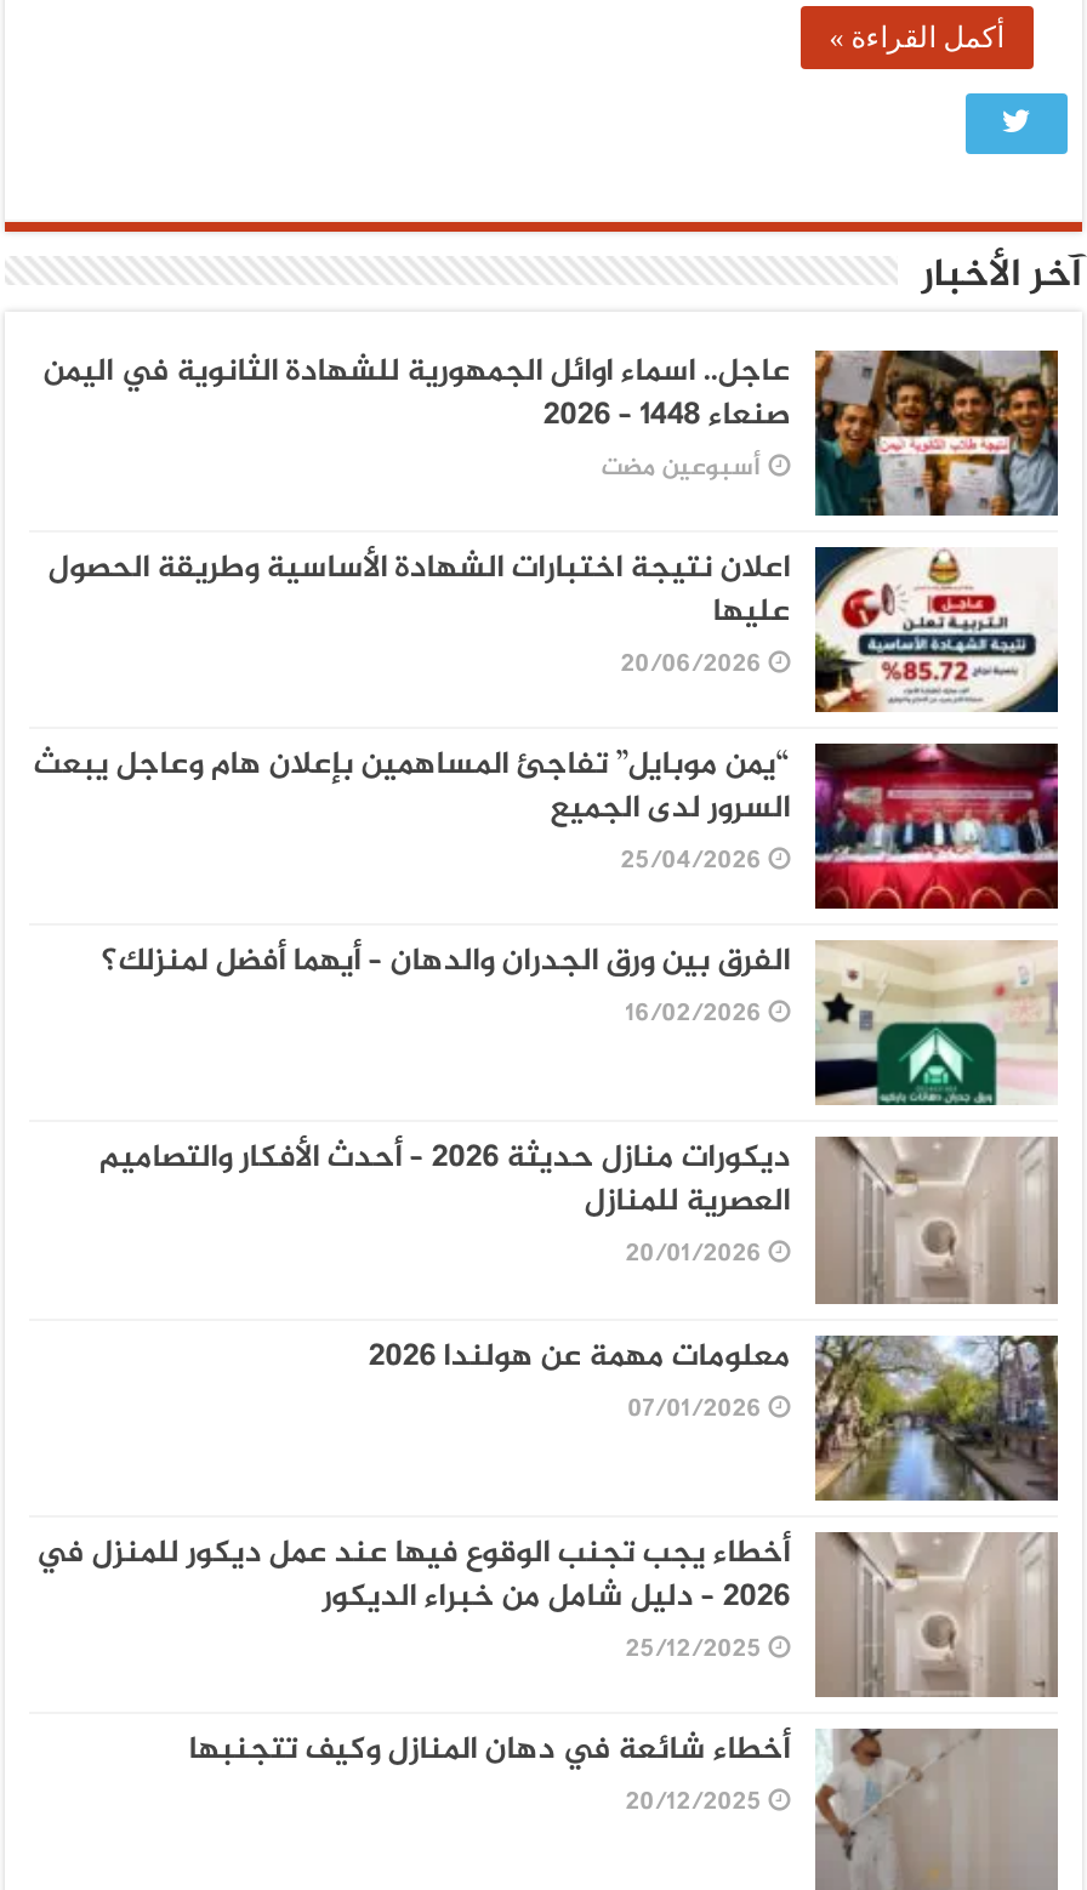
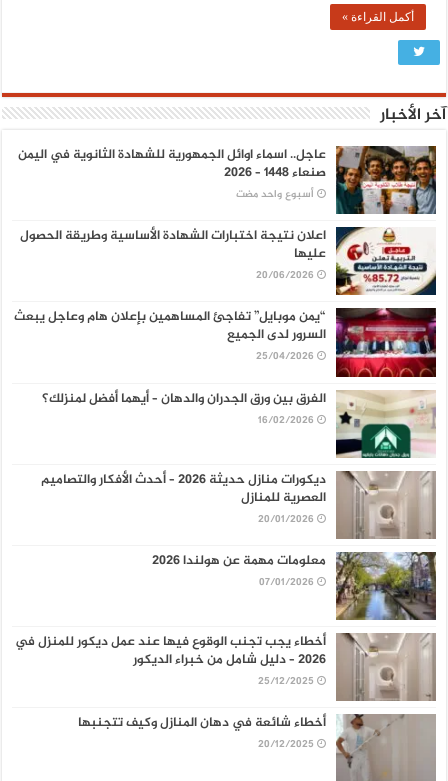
[604,447,764,488] أسبوعين مضت -> [237,186,315,203] أسبوع واحد مضت

